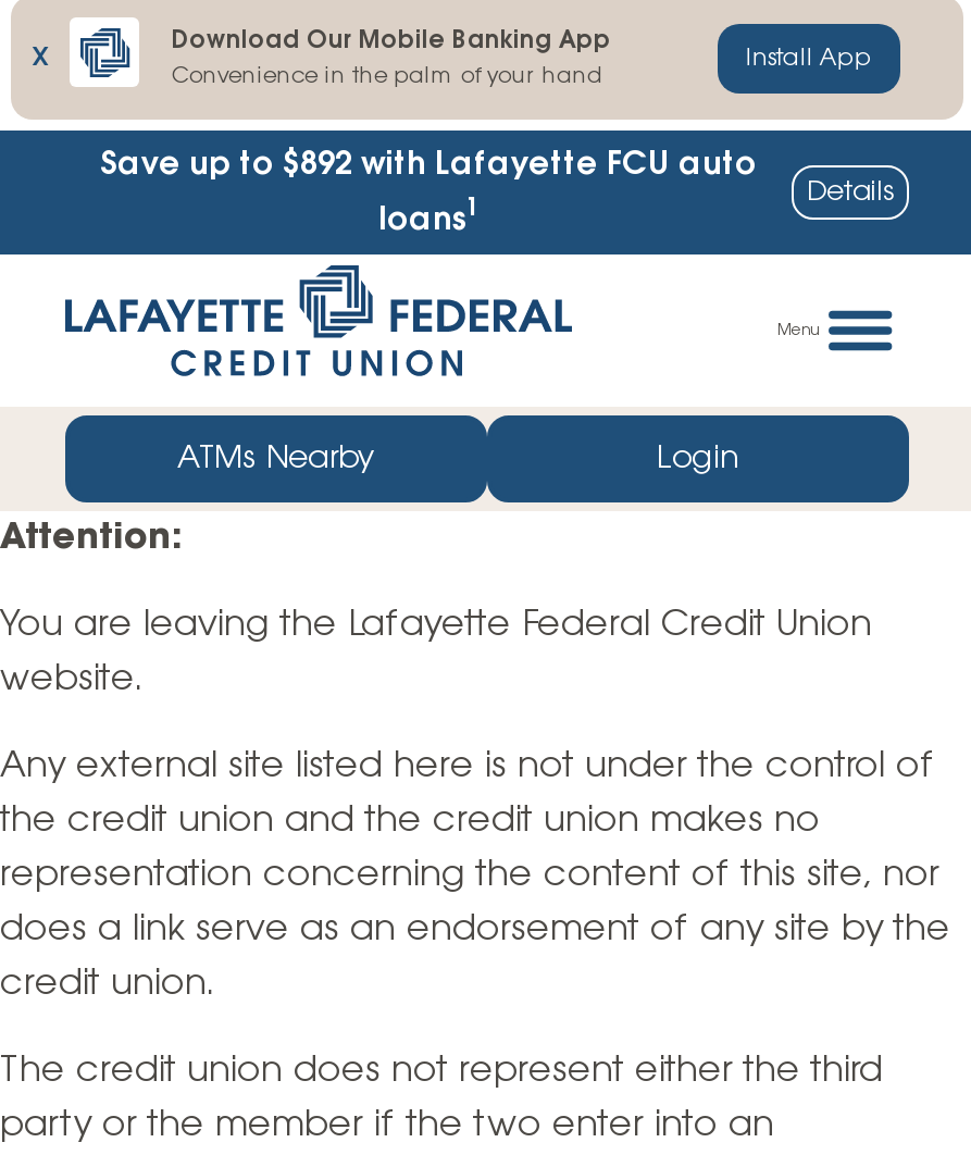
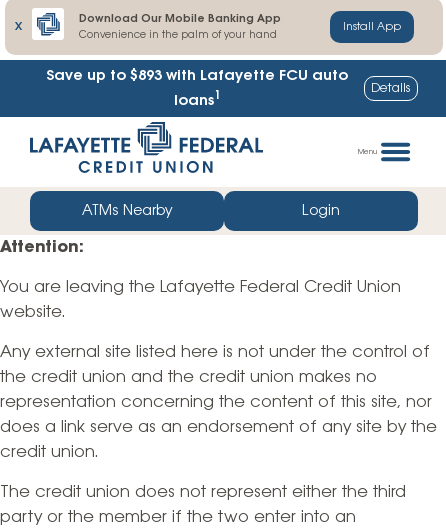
[100,148,757,183] Save up to $892 with Lafayette FCU auto -> [46,68,348,84] Save up to $893 with Lafayette FCU auto

